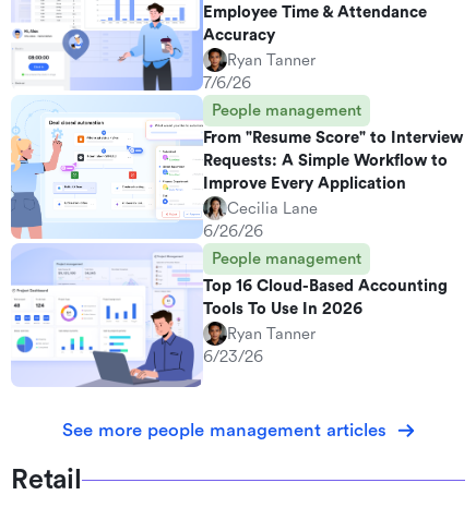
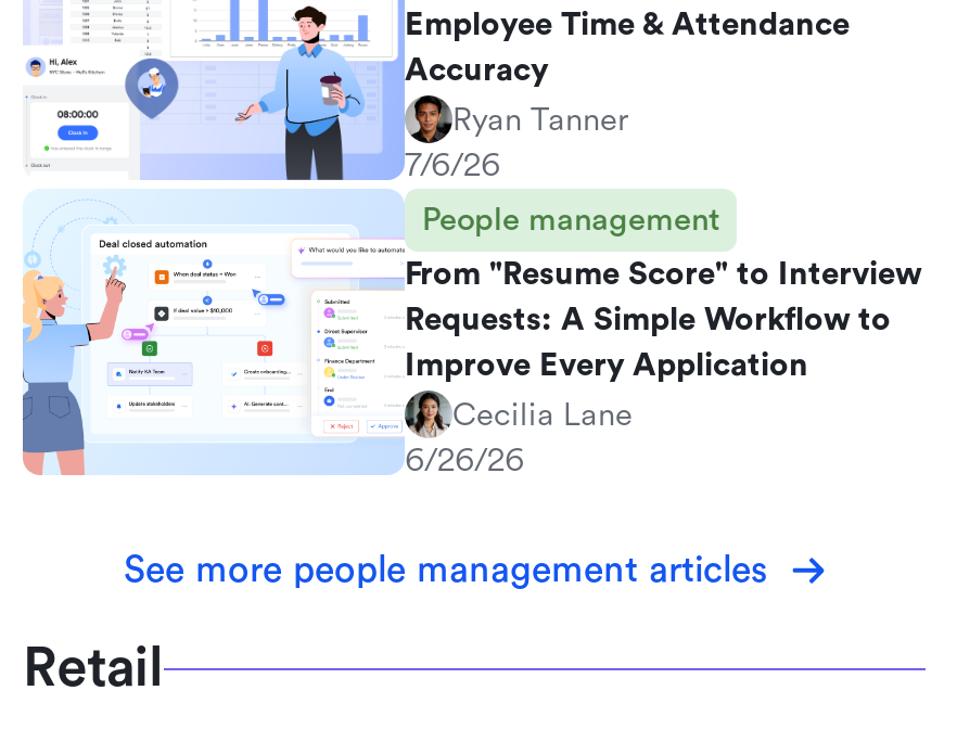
[11,243,448,388] [image] | People management | Top 16 Cloud-Based Accounting | Tools To Use In 2026 | Ryan Tanner | 6/23/26 -> none

